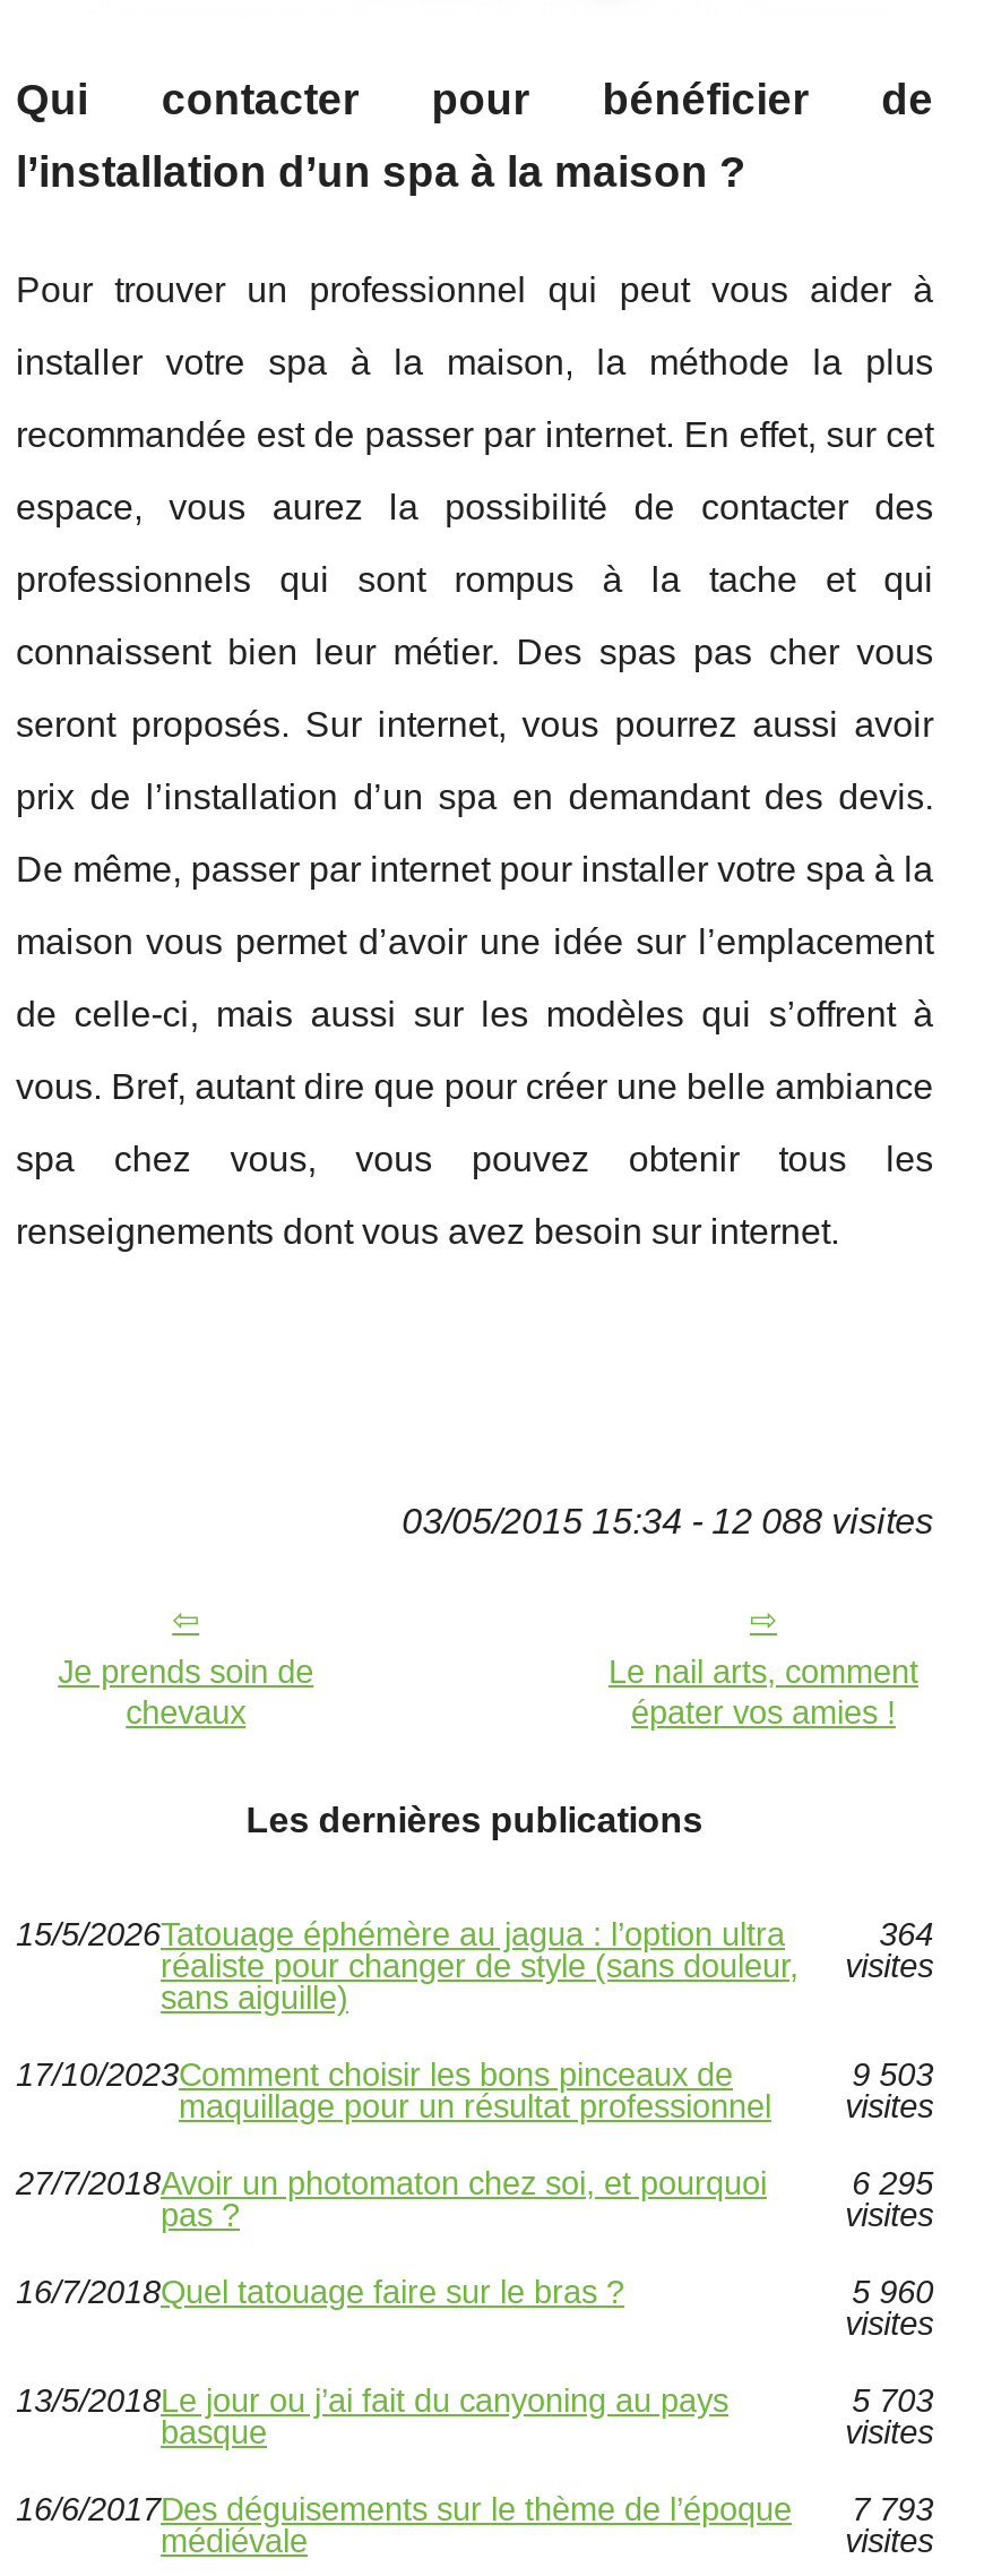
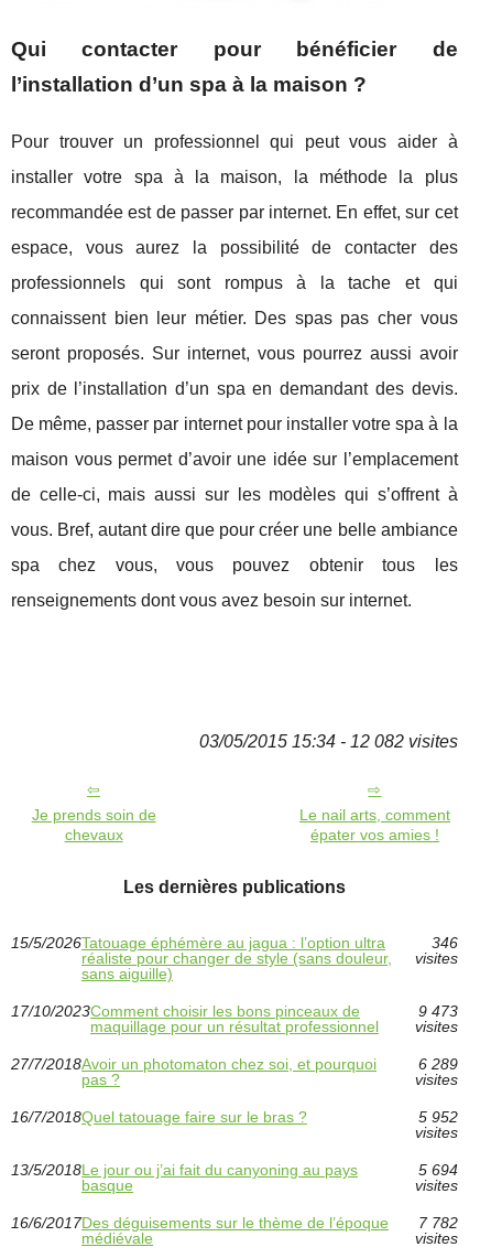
[402,1503,933,1541] 03/05/2015 15:34 - 12 088 visites -> [199,732,458,751] 03/05/2015 15:34 - 12 082 visites
[879,1917,933,1953] 364 -> [431,934,458,952] 346
[852,2057,933,2093] 9 503 -> [418,1003,458,1020] 9 473
[852,2166,933,2202] 6 295 -> [418,1055,458,1073] 6 289
[852,2274,933,2311] 5 960 -> [418,1108,458,1126] 5 952
[852,2383,933,2419] 5 703 -> [418,1161,458,1179] 5 694
[16,2492,933,2528] 16/6/2017Des déguisements sur le thème de l’époque 7 793 -> [11,1214,458,1232] 16/6/2017Des déguisements sur le thème de l’époque 7 782

